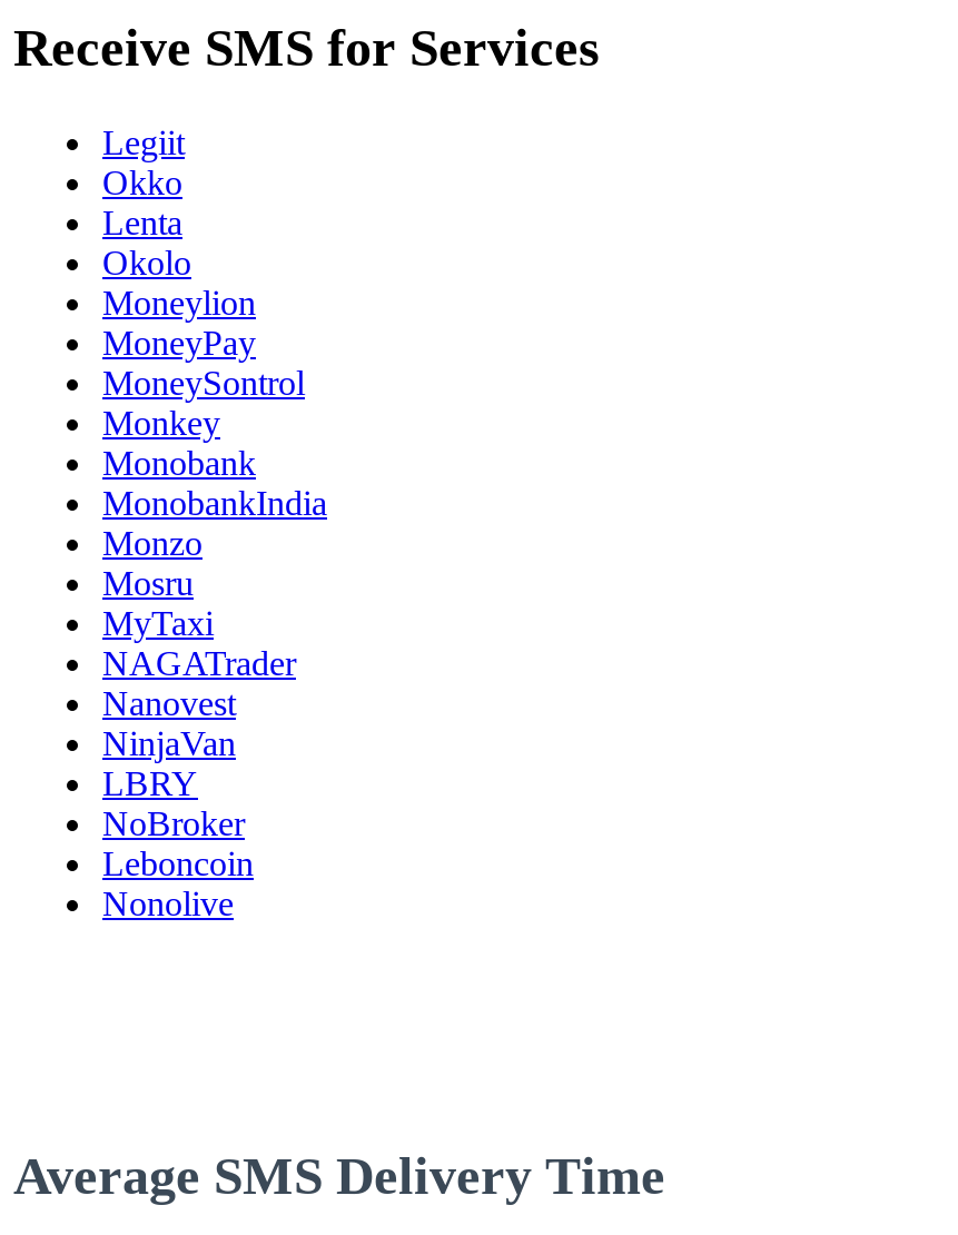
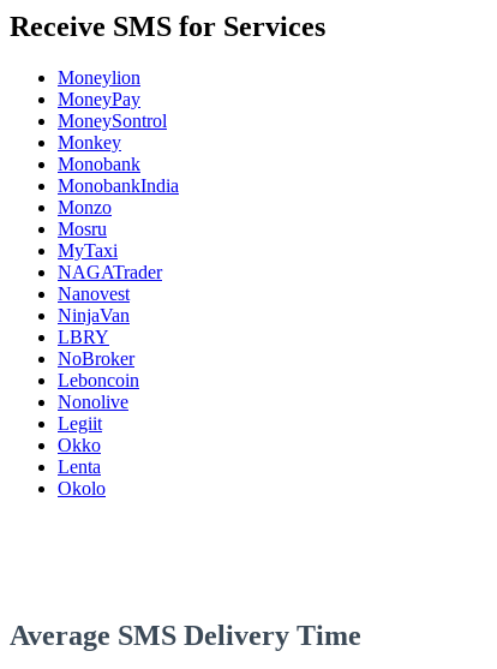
moved [102,123,191,281] -> [58,413,106,498]: Legiit | Okko | Lenta | Okolo
moved [102,284,327,922] -> [58,67,179,412]: Moneylion | MoneyPay | MoneySontrol | ... | Leboncoin | Nonolive

